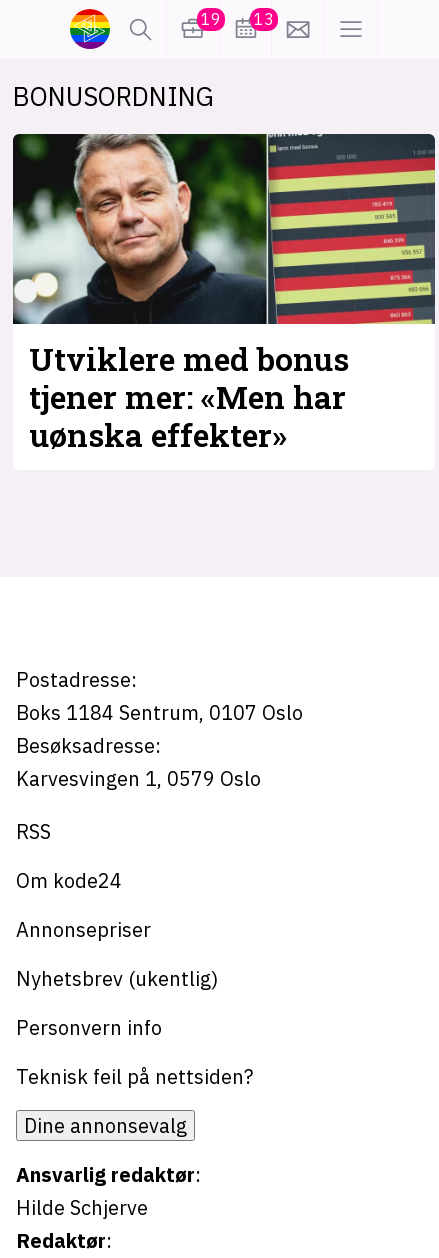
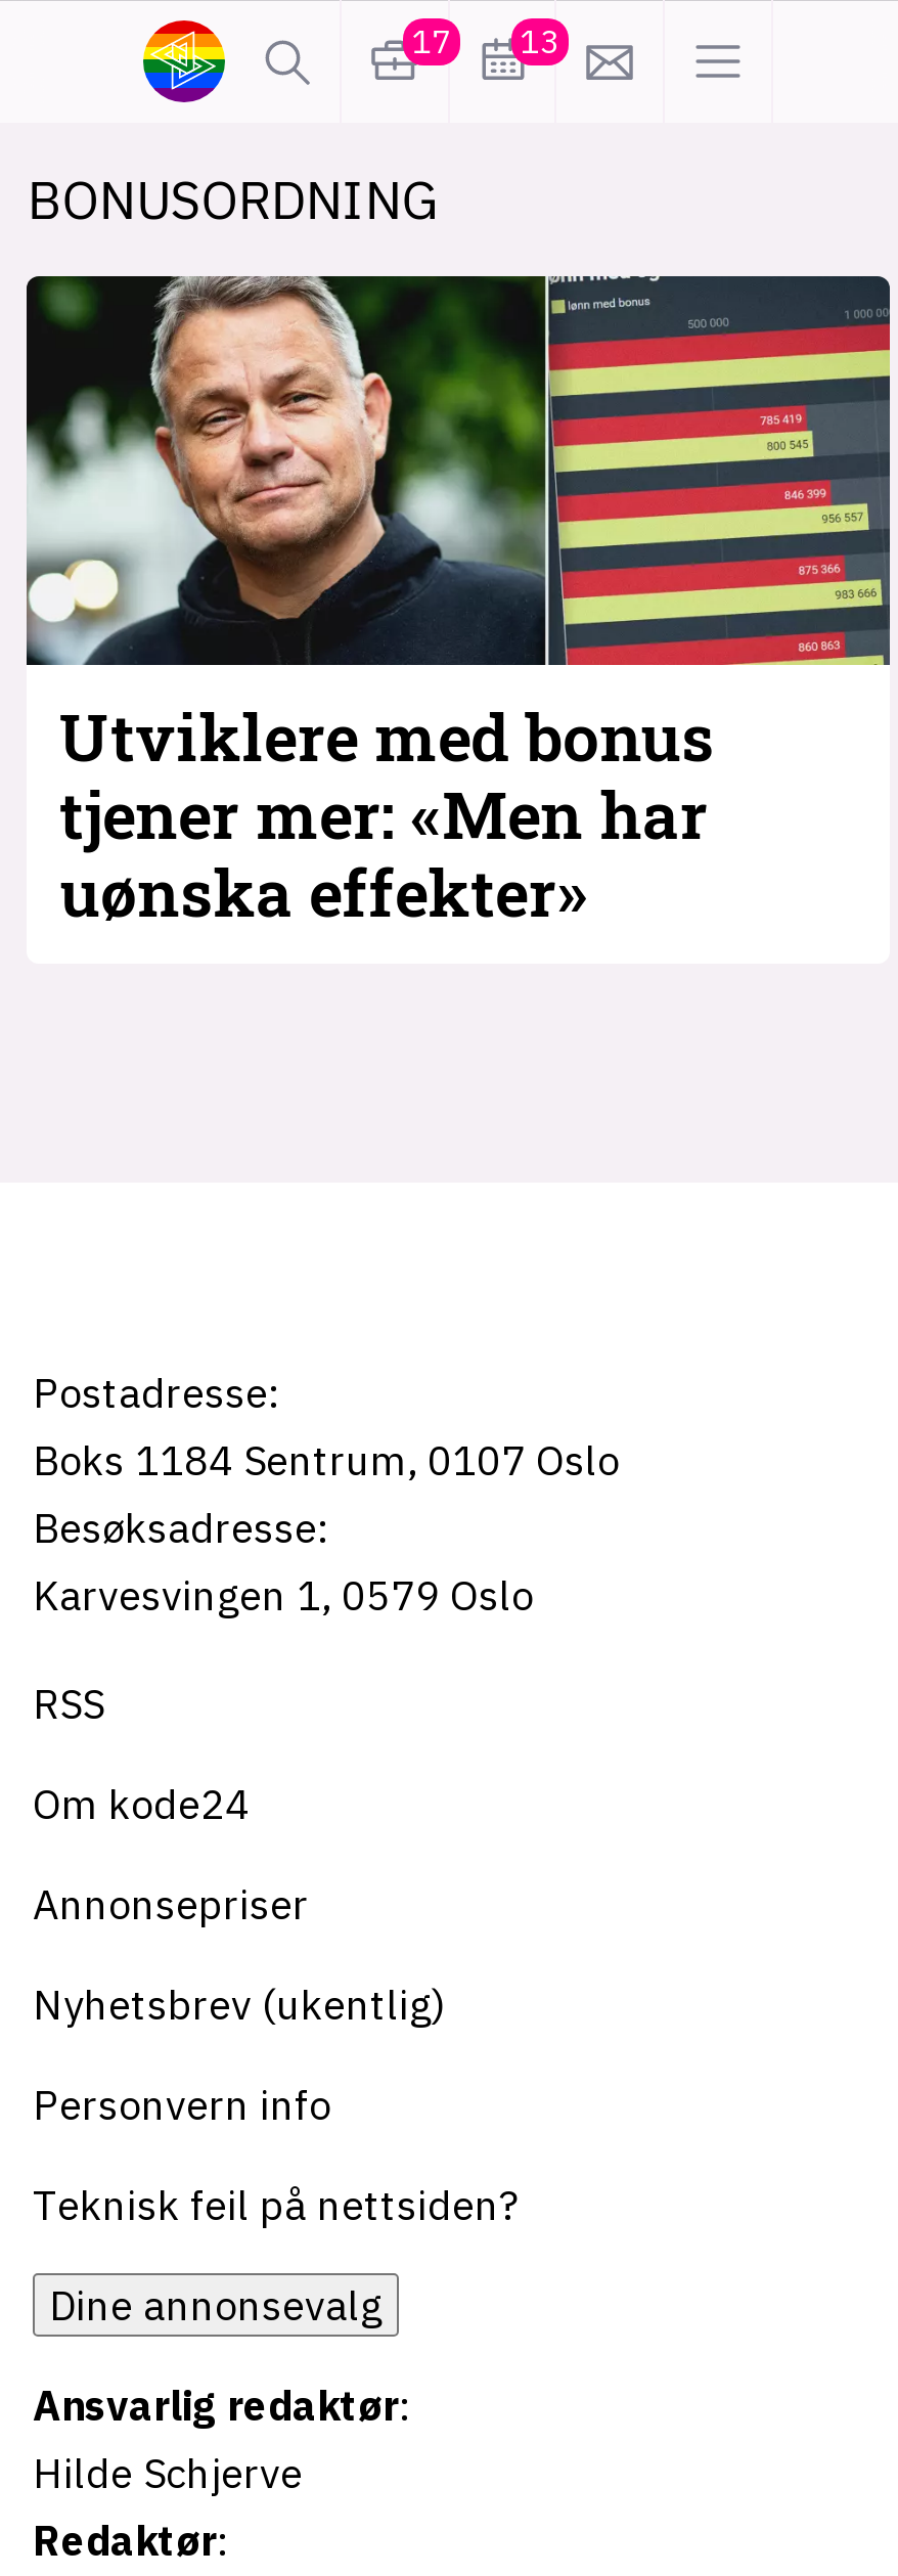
[201,9,274,29] 19 13 -> [411,20,560,61] 17 13

